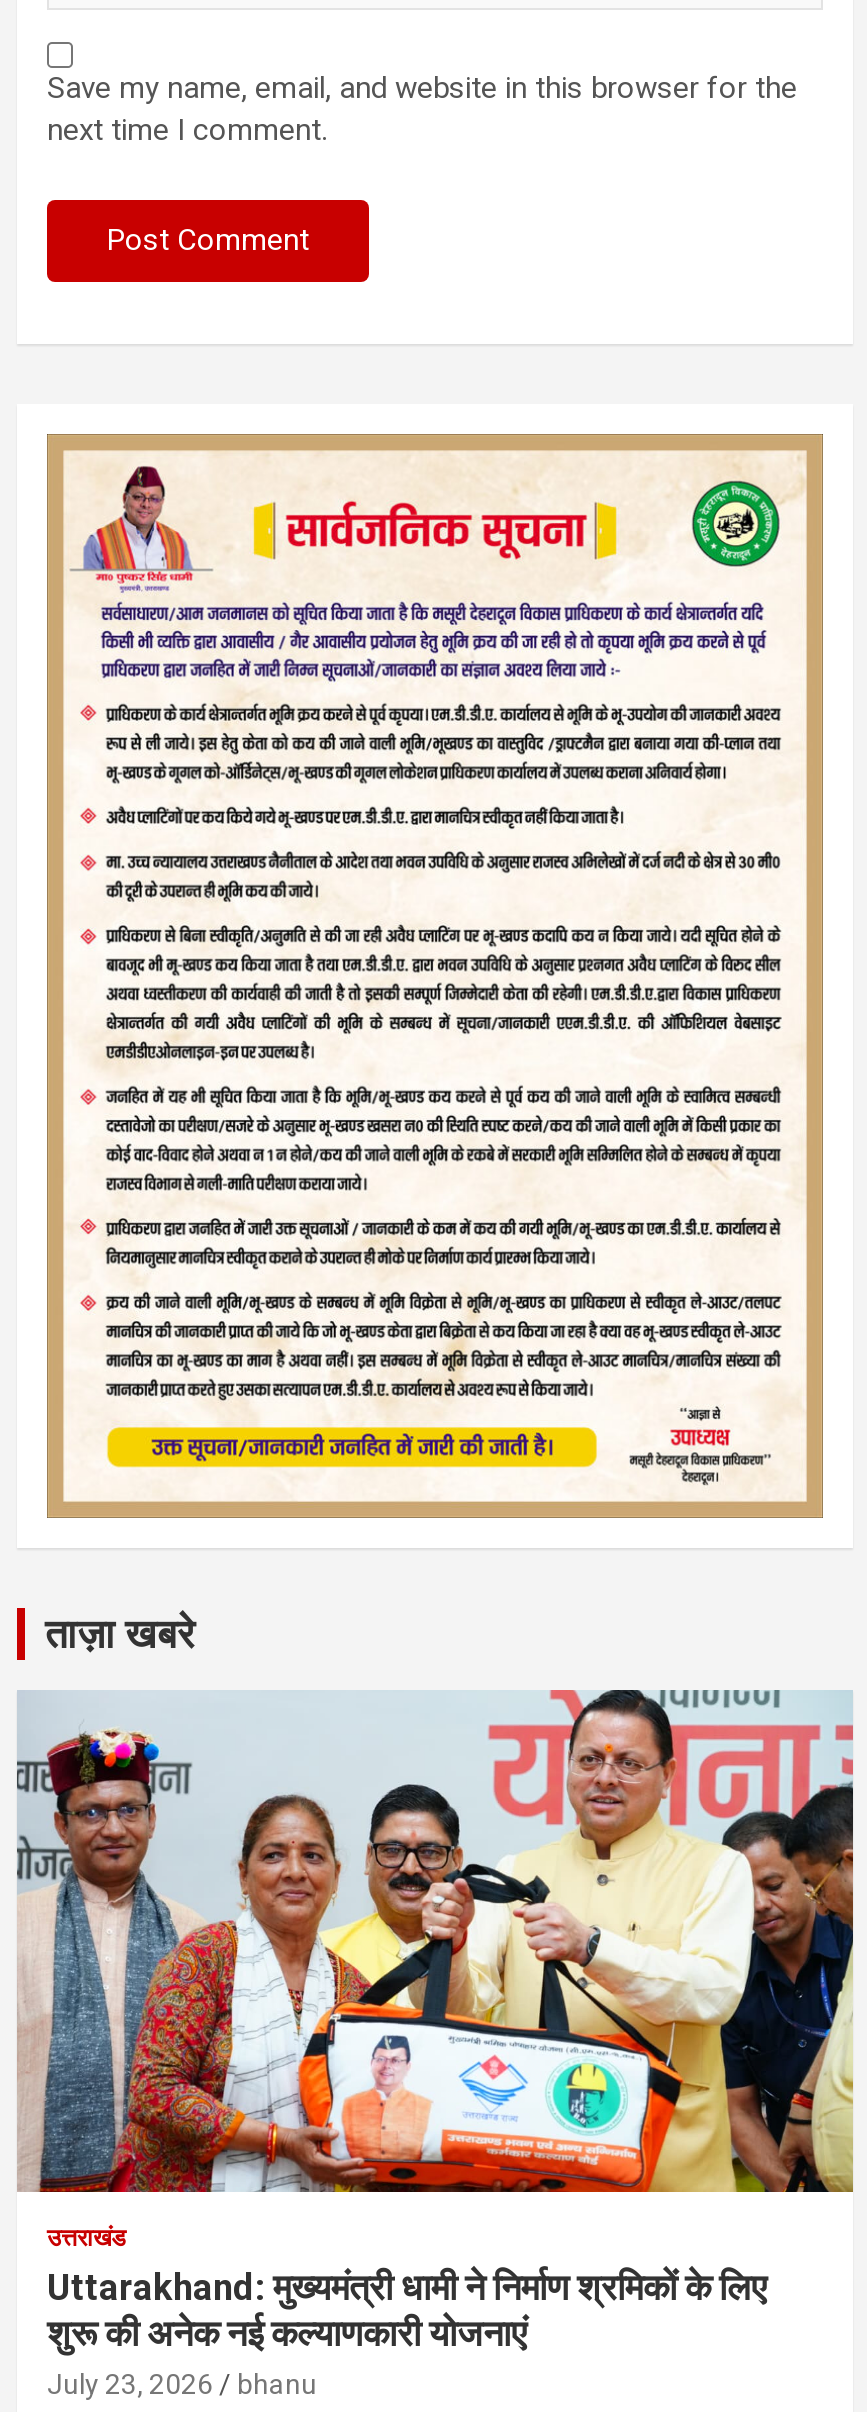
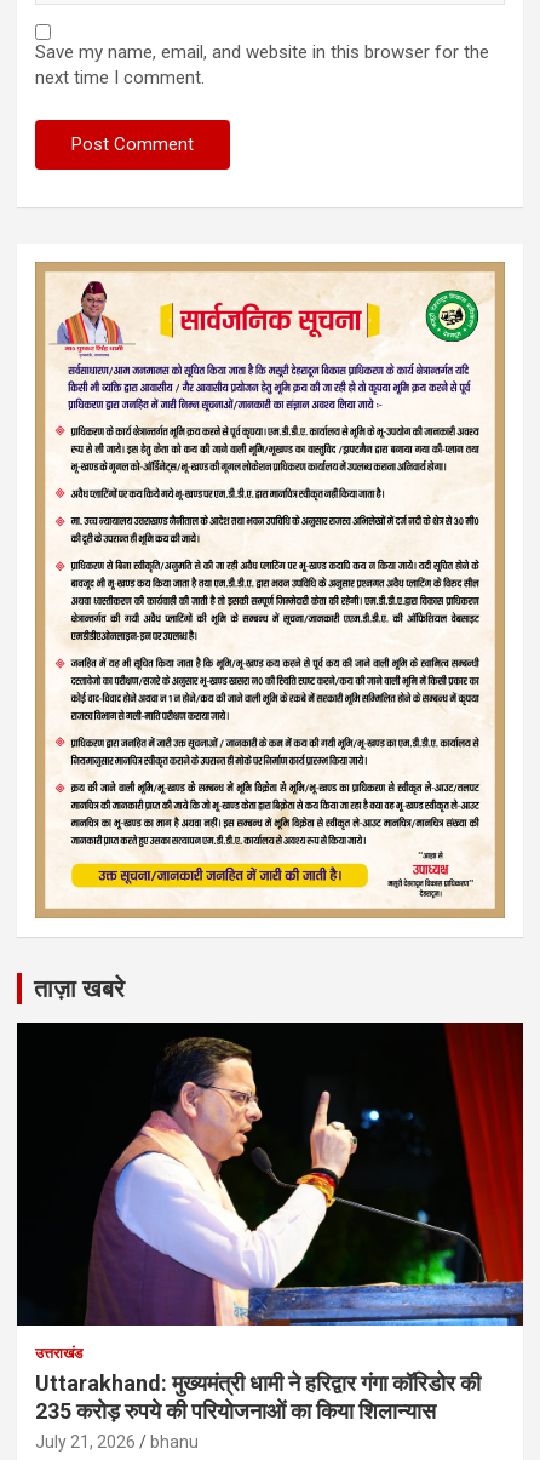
[15,1690,855,2399] [image] | Uttarakhand: मुख्यमंत्री धामी ने निर्माण श्रमिकों के लिए | शुरू की अनेक नई कल्याणकारी योजनाएं | July 23, 2026 -> [16,1021,524,1452] [image] | Uttarakhand: मुख्यमंत्री धामी ने हरिद्वार गंगा कॉरिडोर की | 235 करोड़ रुपये की परियोजनाओं का किया शिलान्यास | July 21, 2026

